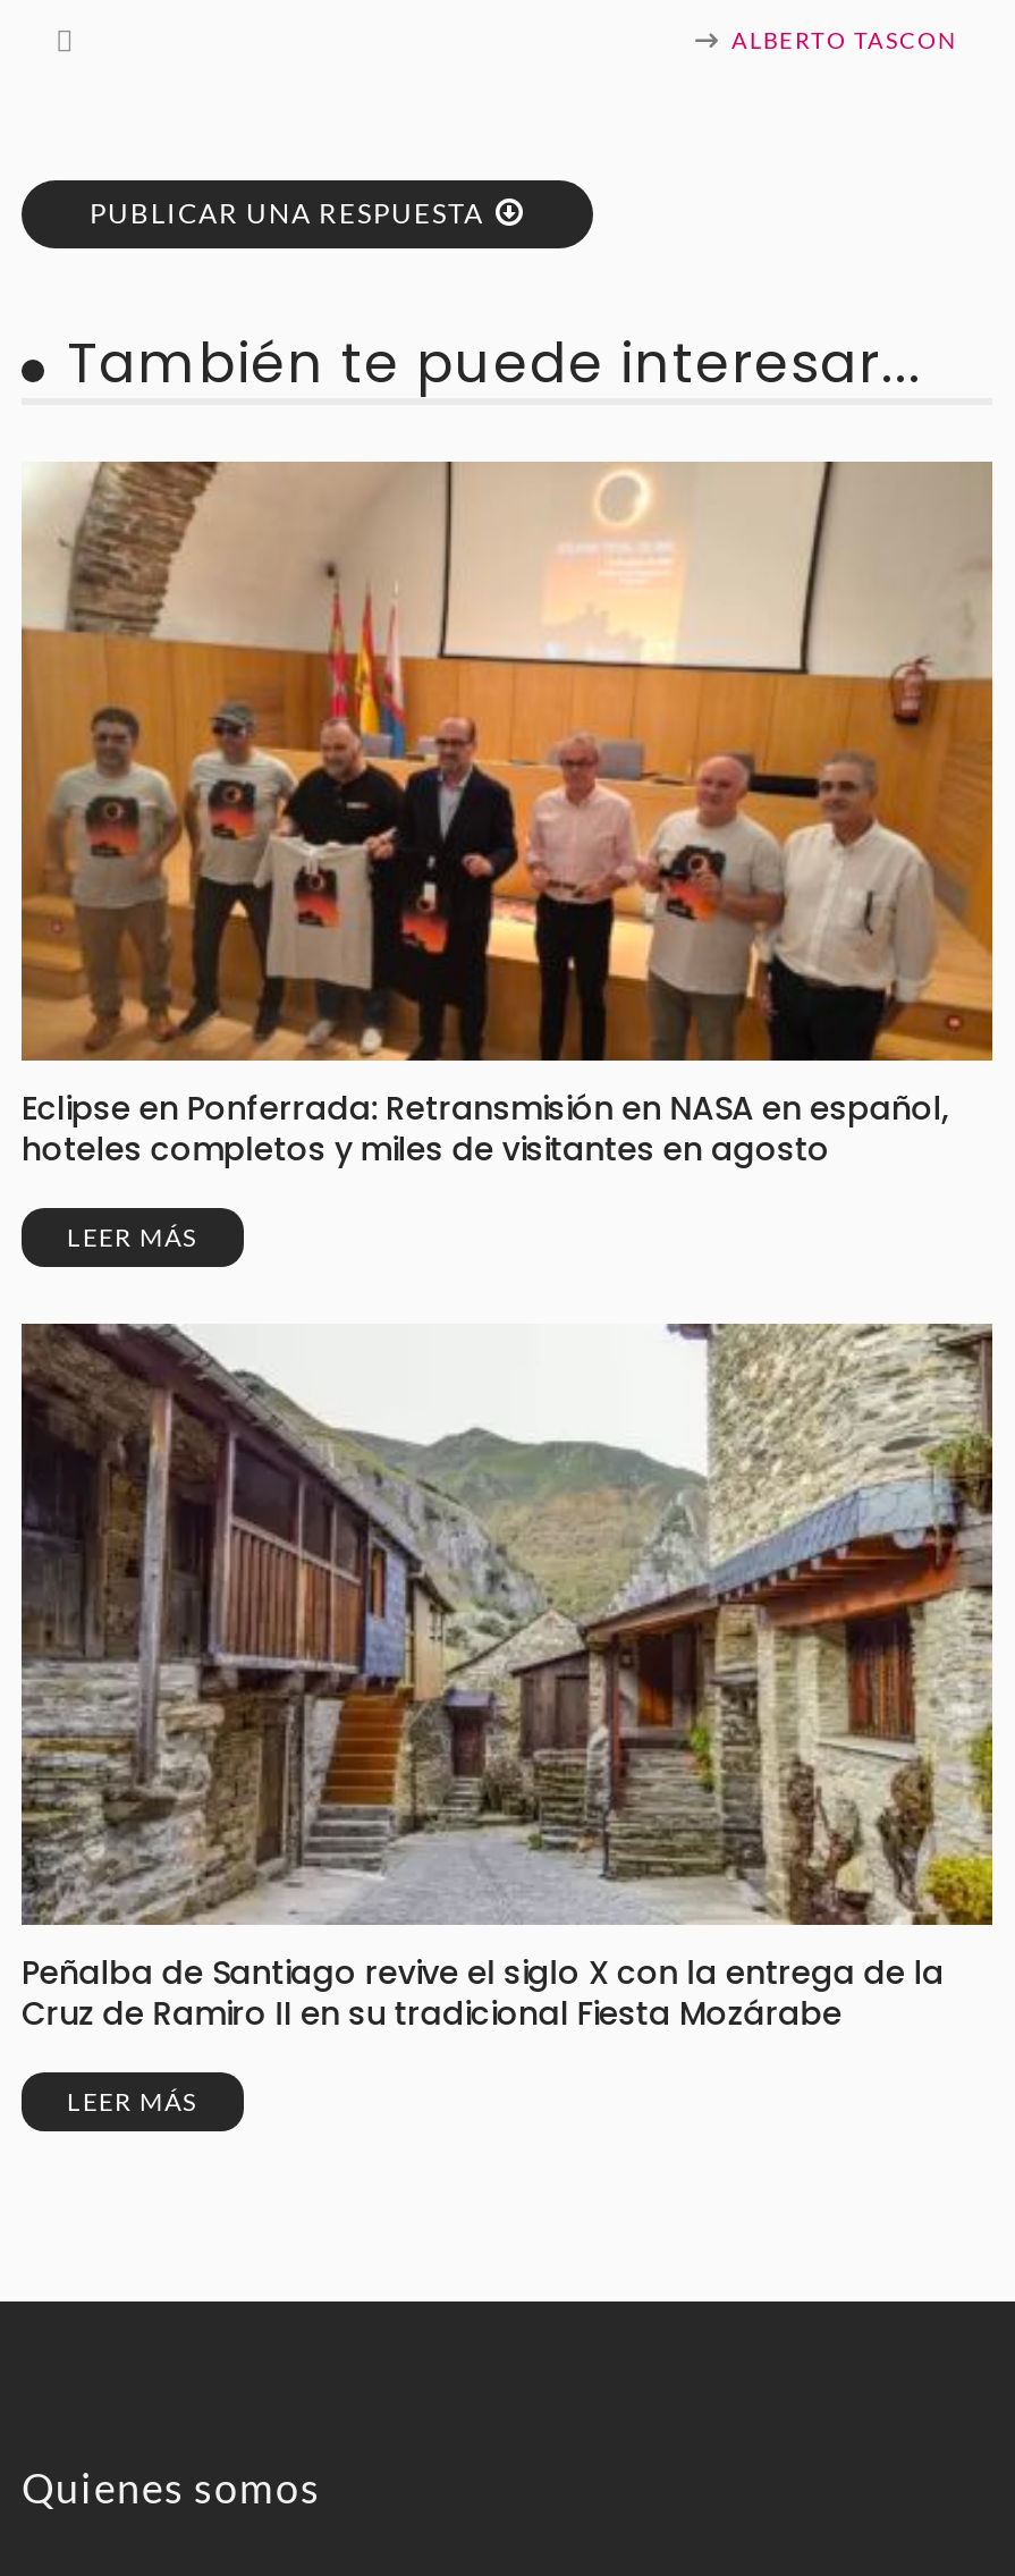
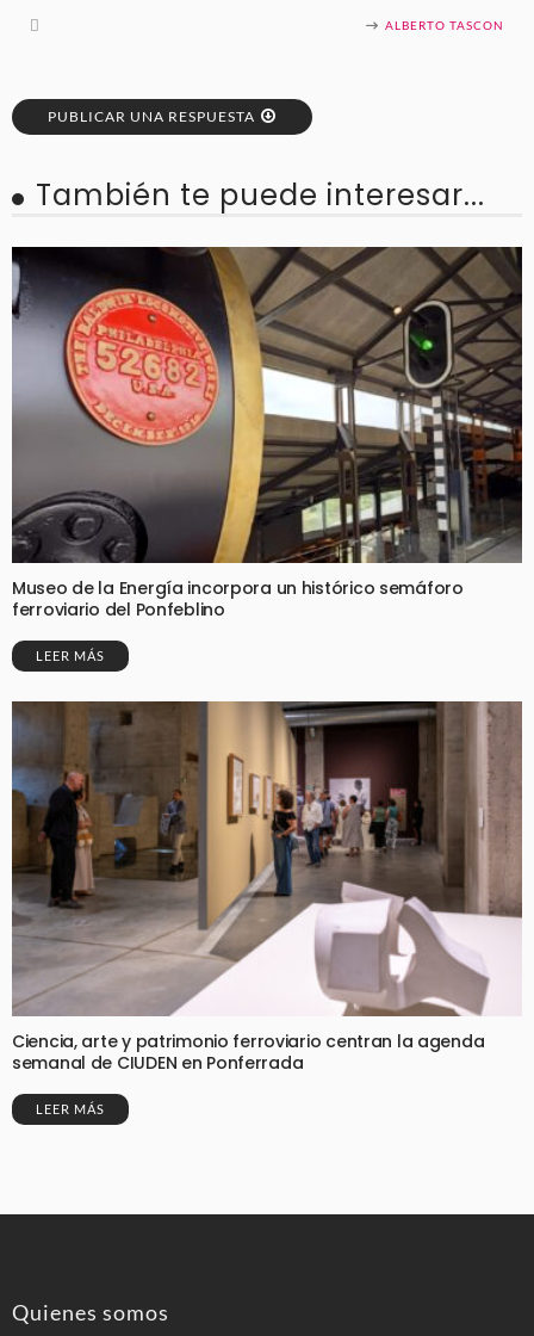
[19,461,995,1172] [image] | Eclipse en Ponferrada: Retransmisión en NASA en español, | hoteles completos y miles de visitantes en agosto -> [11,246,523,621] [image] | Museo de la Energía incorpora un histórico semáforo | ferroviario del Ponfeblino
[19,1323,995,2035] [image] | Peñalba de Santiago revive el siglo X con la entrega de la | Cruz de Ramiro II en su tradicional Fiesta Mozárabe -> [11,700,523,1075] [image] | Ciencia, arte y patrimonio ferroviario centran la agenda | semanal de CIUDEN en Ponferrada

